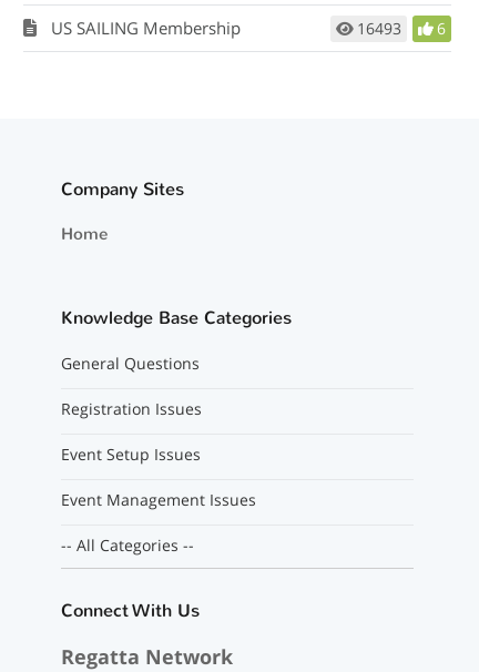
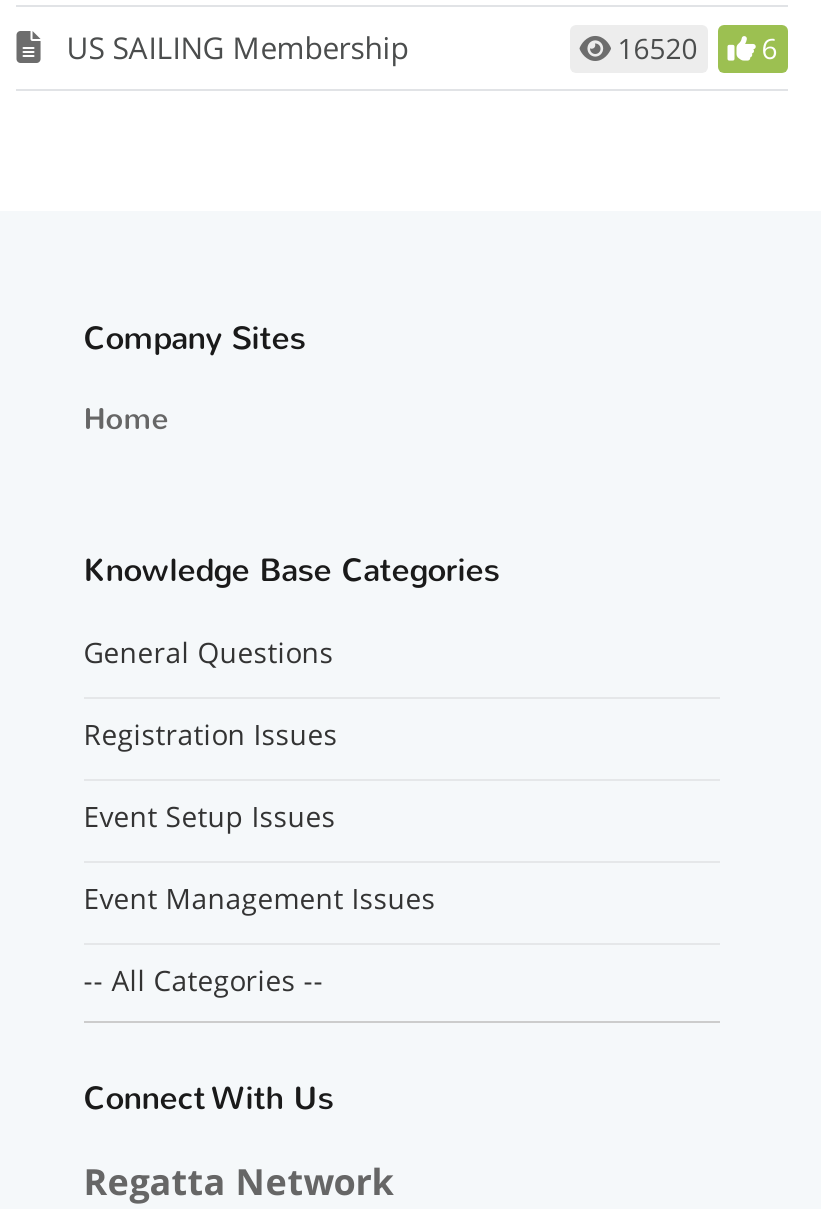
[357,18,446,39] 16493 6 -> [618,29,778,67] 16520 6

